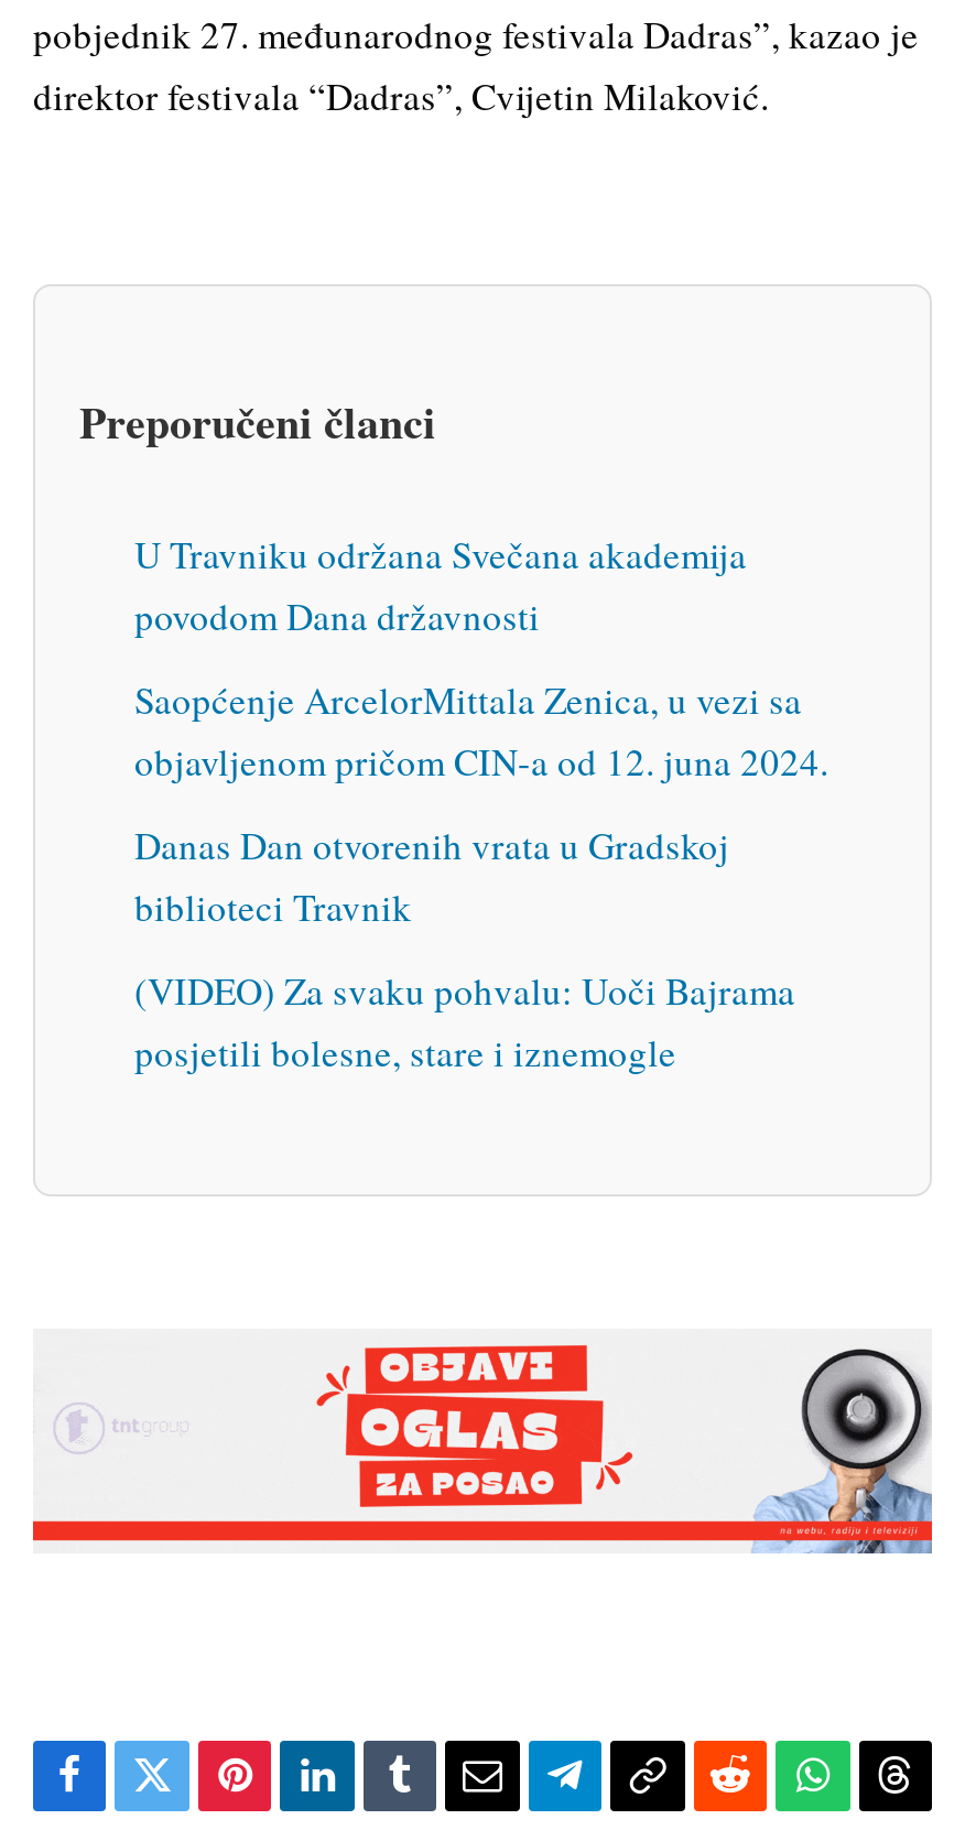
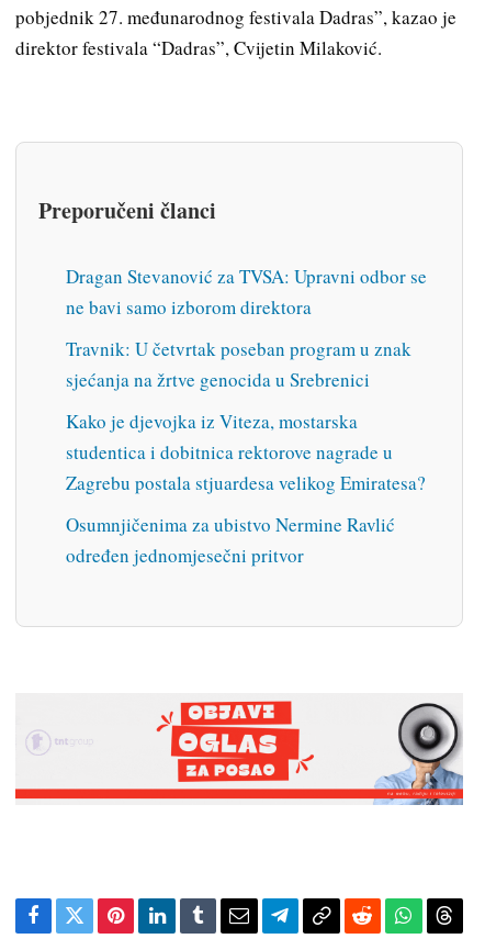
[134,529,747,641] U Travniku održana Svečana akademija | povodom Dana državnosti -> [66,263,427,319] Dragan Stevanović za TVSA: Upravni odbor se | ne bavi samo izborom direktora
[134,674,828,786] Saopćenje ArcelorMittala Zenica, u vezi sa | objavljenom pričom CIN-a od 12. juna 2024. -> [66,336,411,392] Travnik: U četvrtak poseban program u znak | sjećanja na žrtve genocida u Srebrenici
[134,819,729,932] Danas Dan otvorenih vrata u Gradskoj | biblioteci Travnik -> [66,408,426,495] Kako je djevojka iz Viteza, mostarska | studentica i dobitnica rektorove nagrade u | Zagrebu postala stjuardesa velikog Emiratesa?
[134,965,795,1077] (VIDEO) Za svaku pohvalu: Uoči Bajrama | posjetili bolesne, stare i iznemogle -> [66,512,395,568] Osumnjičenima za ubistvo Nermine Ravlić | određen jednomjesečni pritvor

